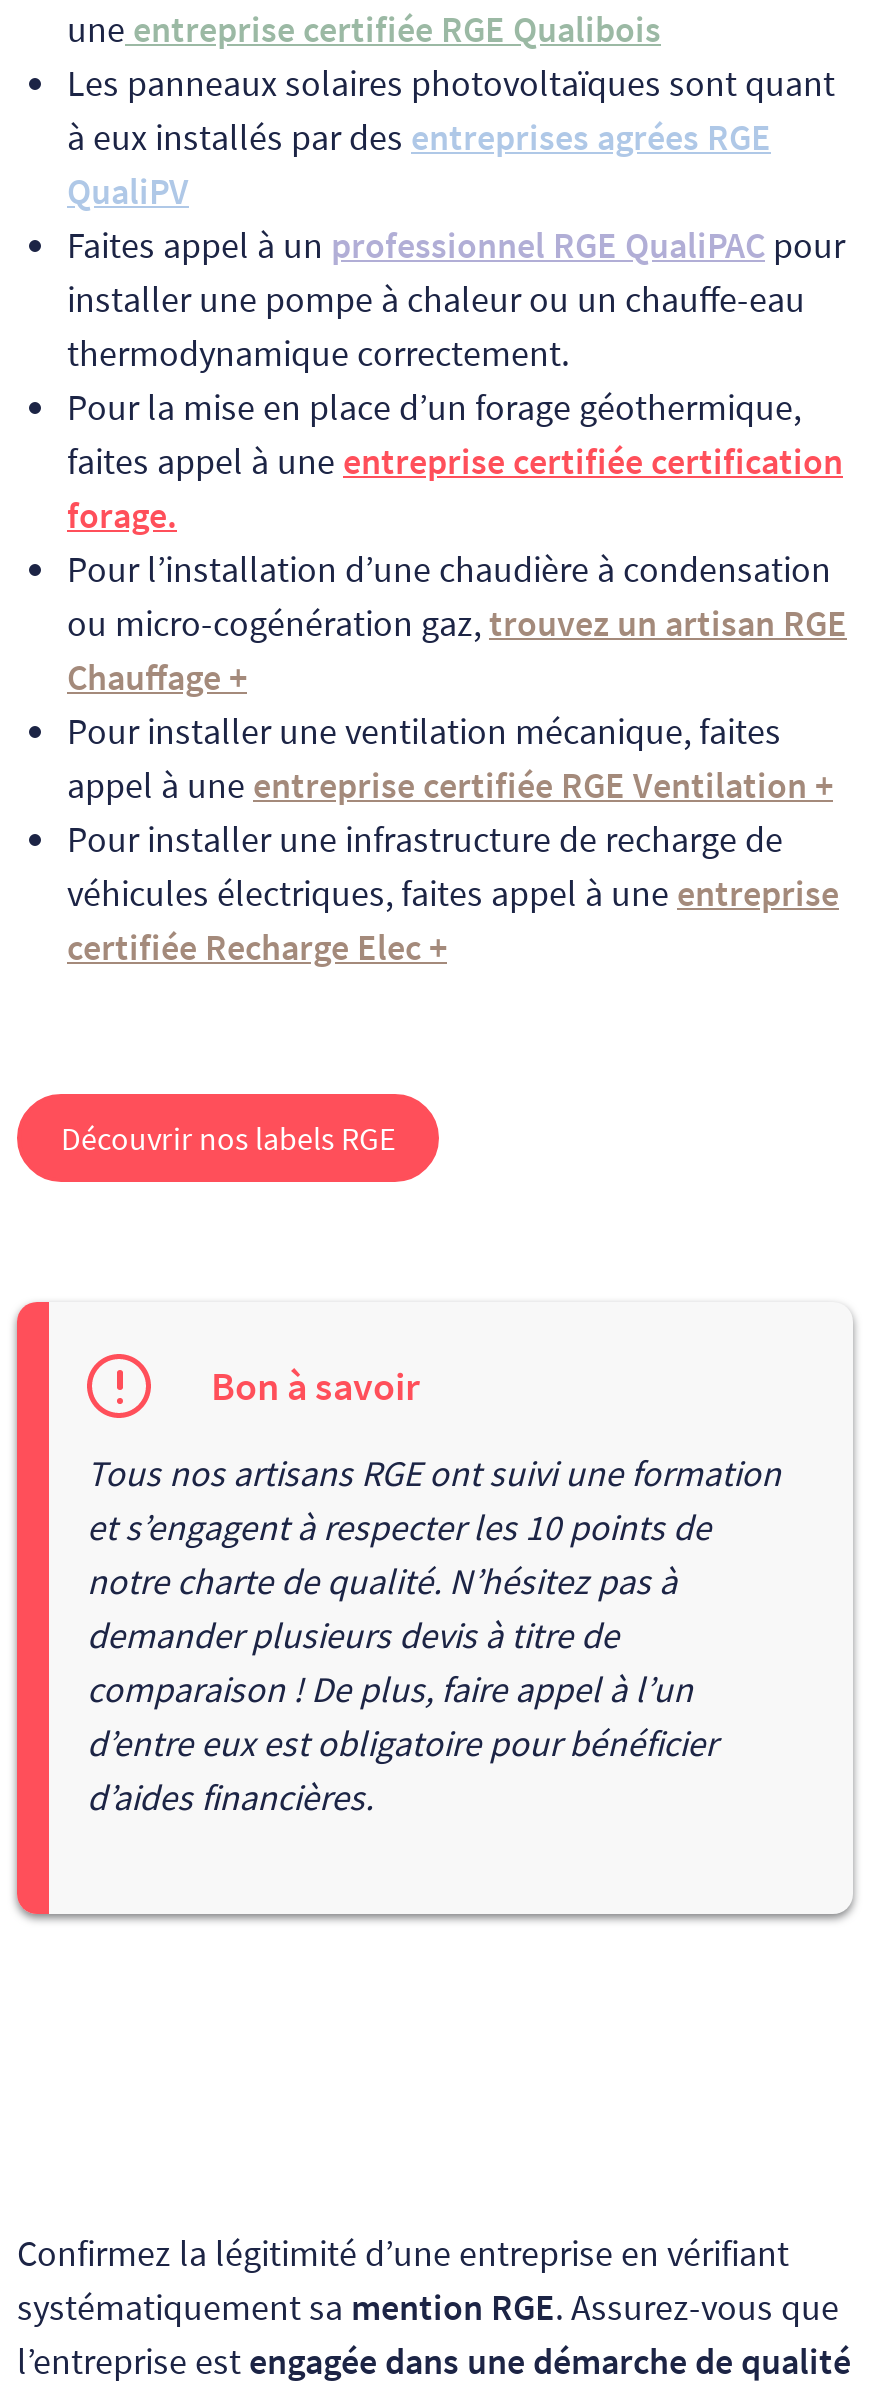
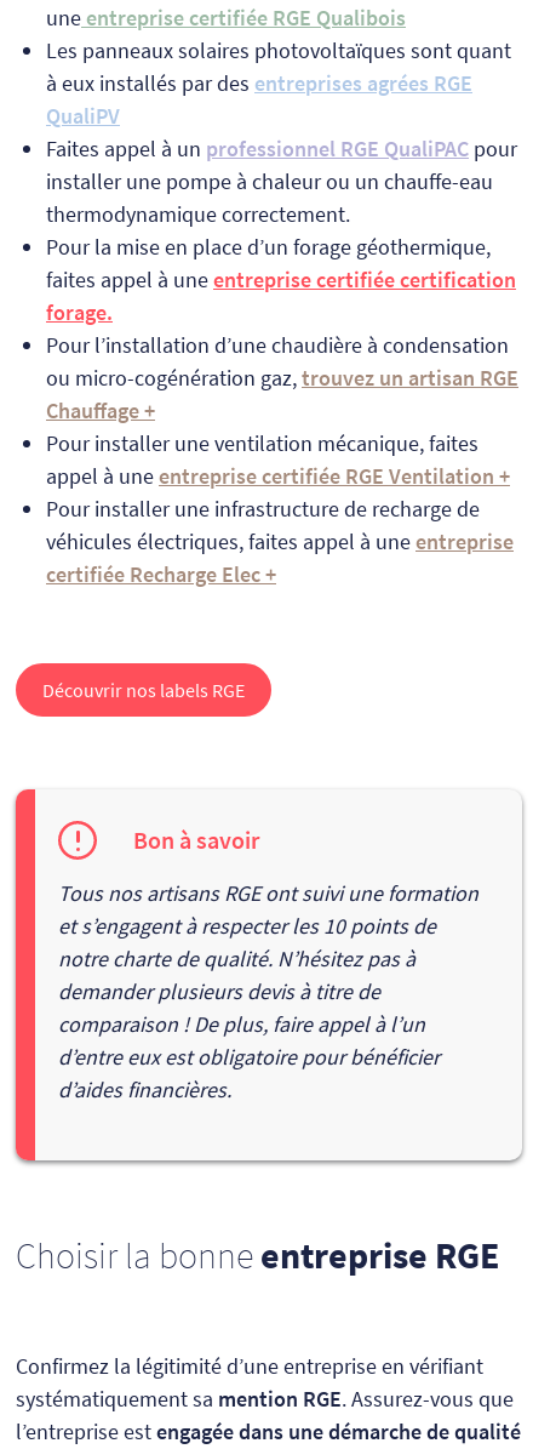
none -> [16,1232,499,1278] Choisir la bonne entreprise RGE

